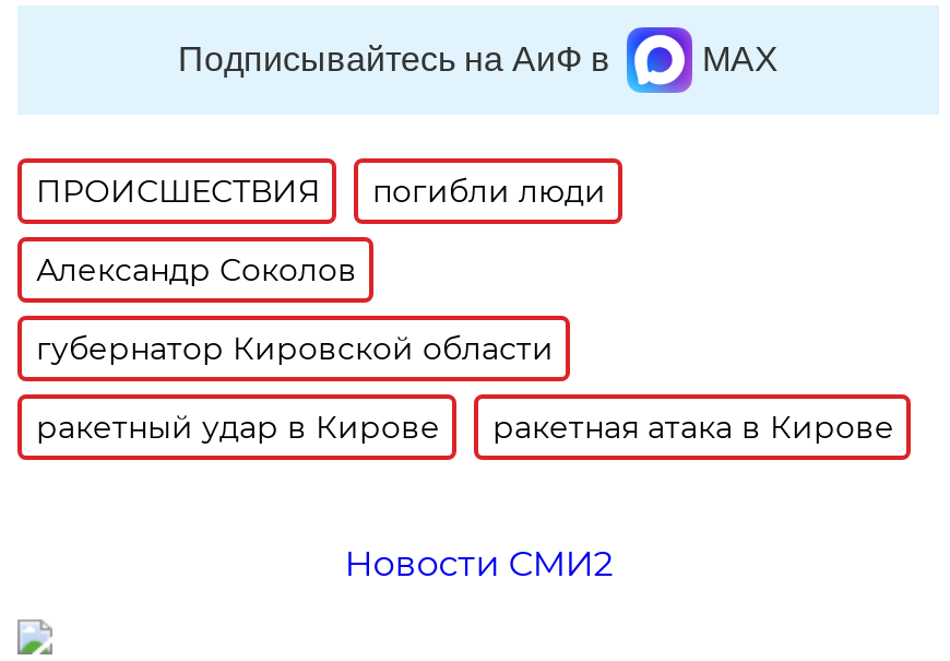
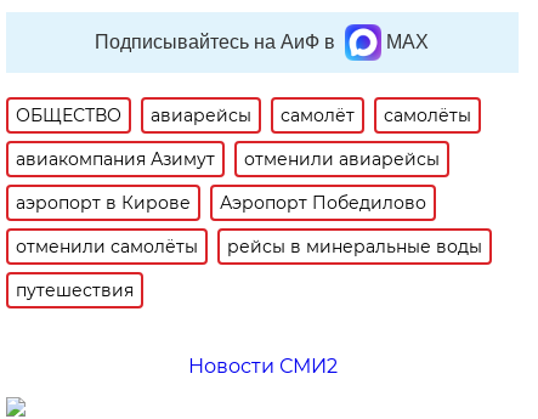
[36,172,894,447] ПРОИСШЕСТВИЯ | погибли люди | Александр Соколов | губернатор Кировской области | ракетный удар в Кирове | ракетная атака в Кирове -> [16,104,483,301] ОБЩЕСТВО | авиарейсы | самолёт | самолёты | авиакомпания Азимут | отменили авиарейсы | аэропорт в Кирове | Аэропорт Победилово | отменили самолёты | рейсы в минеральные воды | путешествия

